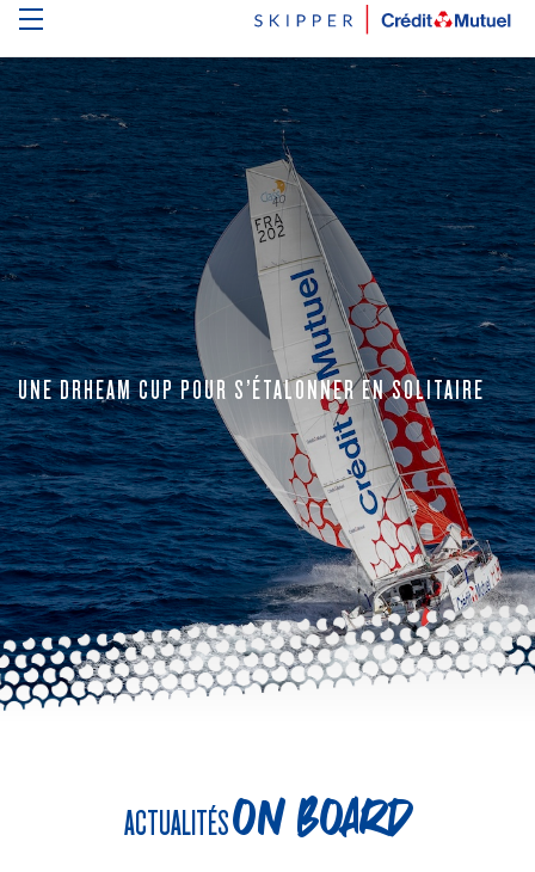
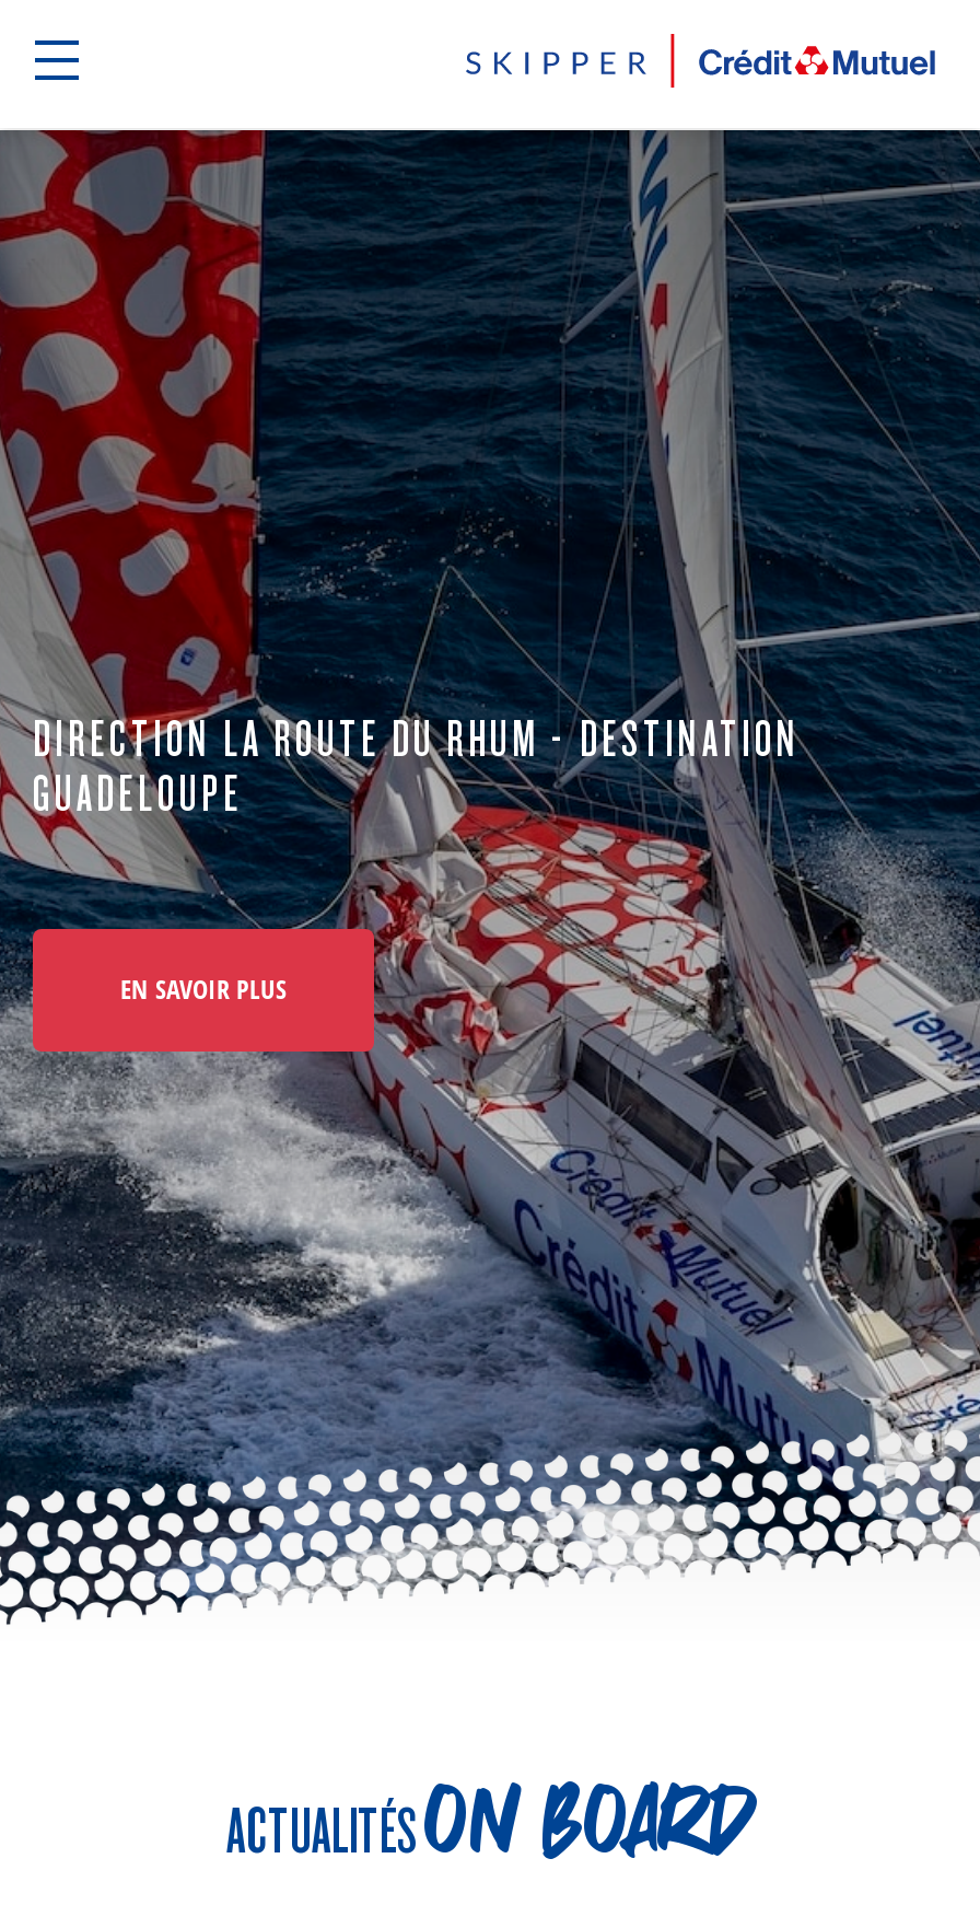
[4,56,531,706] [image] | UNE DRHEAM CUP POUR S’ÉTALONNER EN SOLITAIRE -> [7,128,973,1616] [image] | DIRECTION LA ROUTE DU RHUM - DESTINATION | GUADELOUPE | EN SAVOIR PLUS

